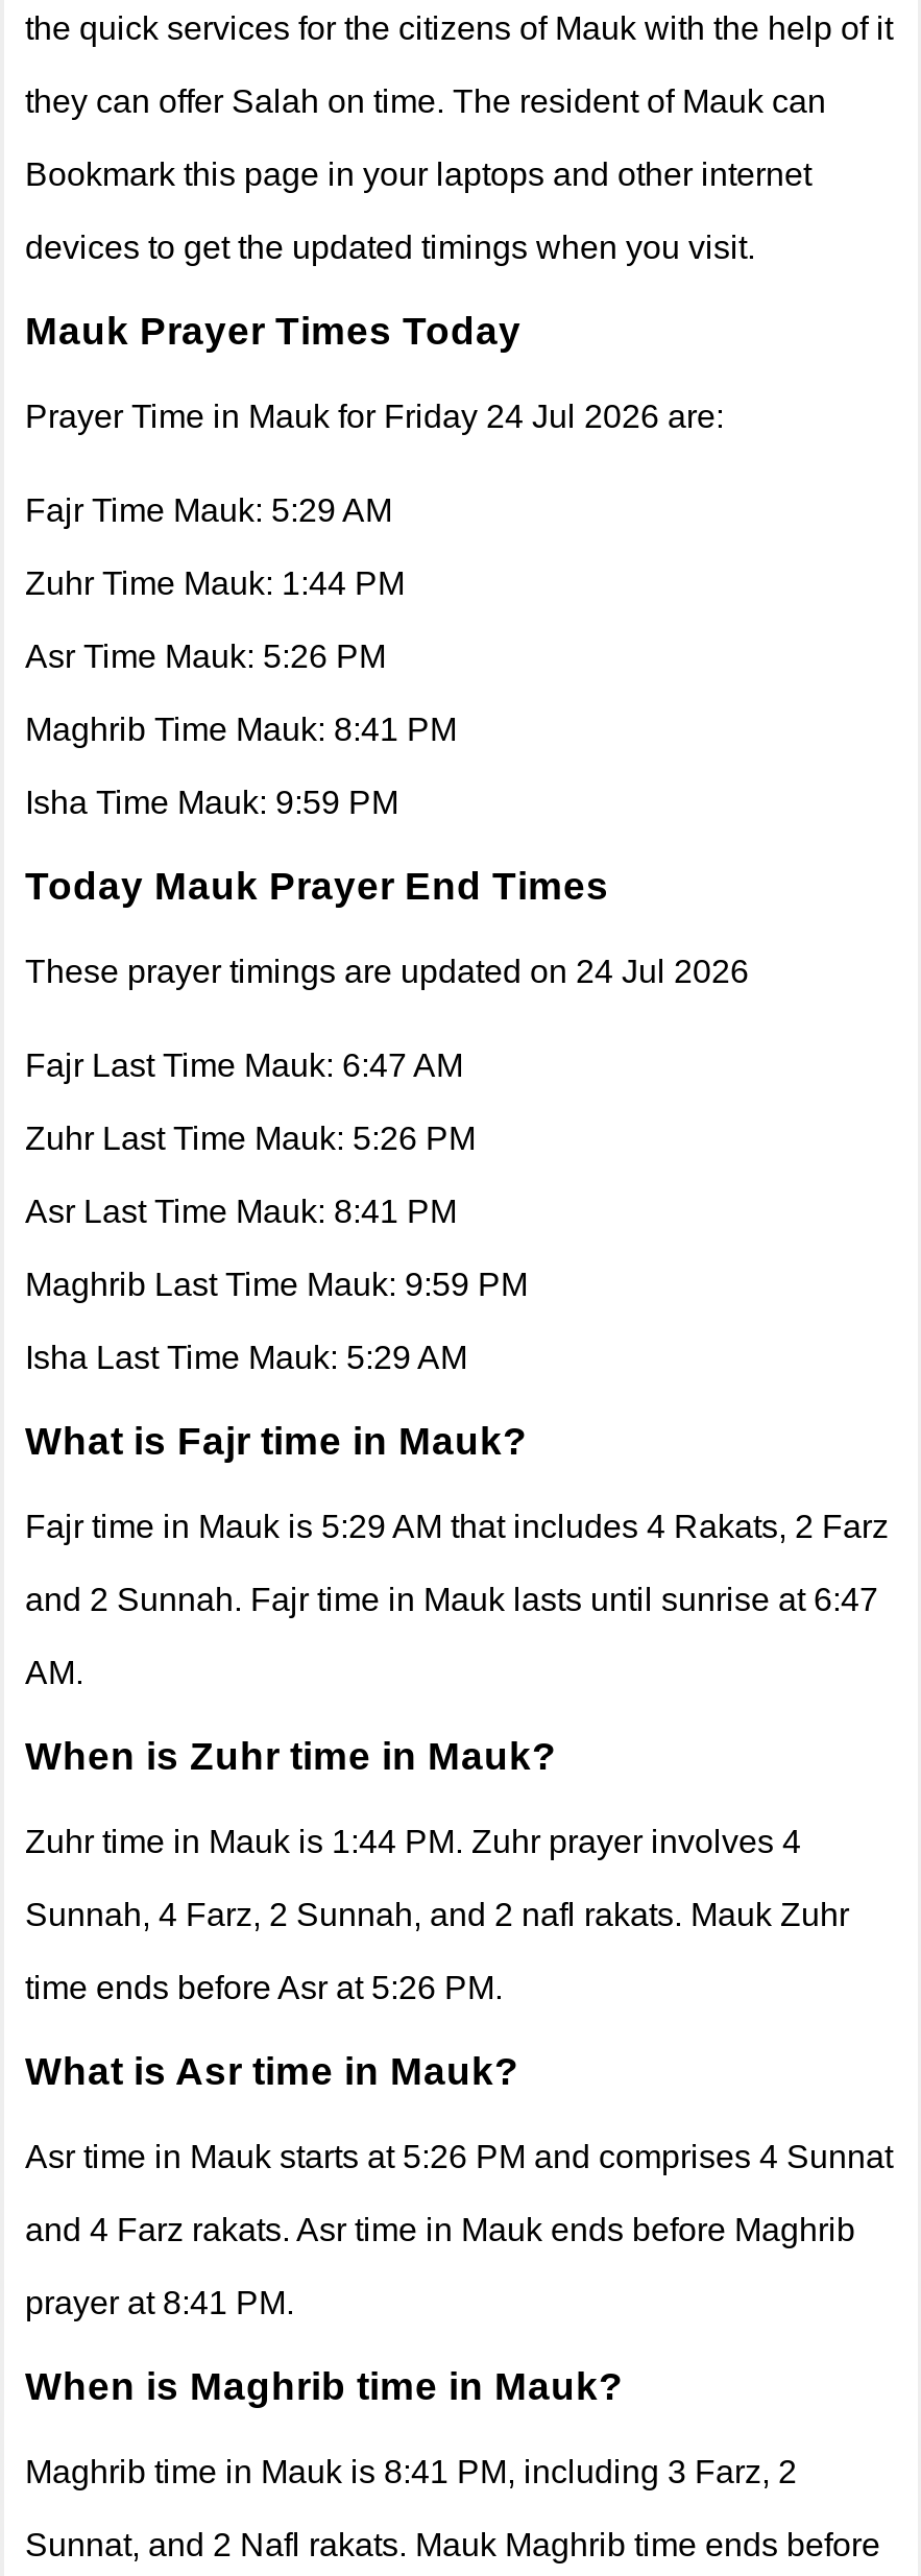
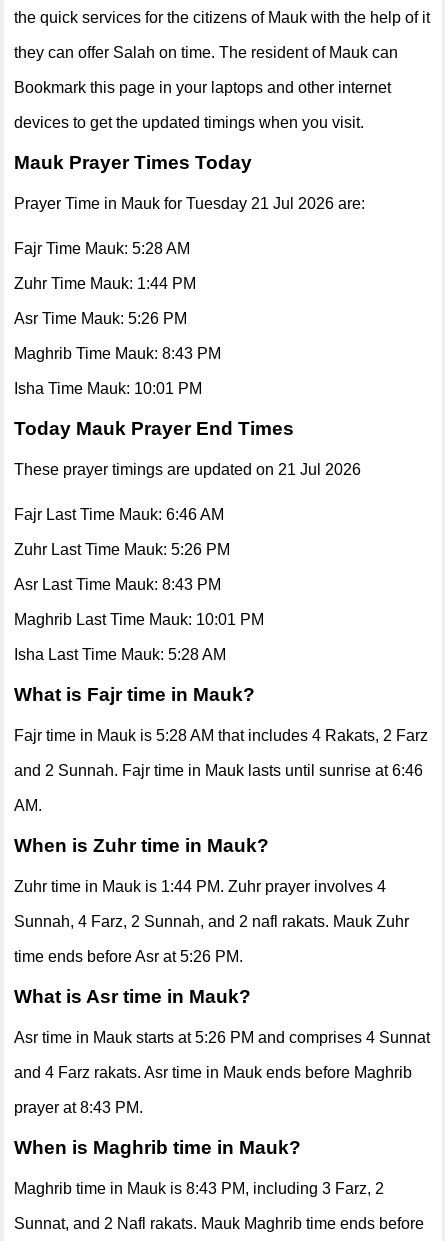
[25,399,724,434] Prayer Time in Mauk for Friday 24 Jul 2026 are: -> [14,195,365,212] Prayer Time in Mauk for Tuesday 21 Jul 2026 are:
[25,492,392,528] Fajr Time Mauk: 5:29 AM -> [14,240,190,257] Fajr Time Mauk: 5:28 AM
[25,712,457,747] Maghrib Time Mauk: 8:41 PM -> [14,345,221,362] Maghrib Time Mauk: 8:43 PM
[25,785,398,820] Isha Time Mauk: 9:59 PM -> [14,380,202,397] Isha Time Mauk: 10:01 PM
[25,954,749,989] These prayer timings are updated on 24 Jul 2026 -> [14,461,361,478] These prayer timings are updated on 21 Jul 2026
[25,1048,463,1083] Fajr Last Time Mauk: 6:47 AM -> [14,506,224,523] Fajr Last Time Mauk: 6:46 AM
[25,1194,457,1229] Asr Last Time Mauk: 8:41 PM -> [14,576,221,593] Asr Last Time Mauk: 8:43 PM
[25,1267,528,1302] Maghrib Last Time Mauk: 9:59 PM -> [14,611,264,628] Maghrib Last Time Mauk: 10:01 PM
[25,1340,467,1375] Isha Last Time Mauk: 5:29 AM -> [14,646,226,663] Isha Last Time Mauk: 5:28 AM
[25,1509,889,1544] Fajr time in Mauk is 5:29 AM that includes 4 Rakats, 2 Farz -> [14,727,428,744] Fajr time in Mauk is 5:28 AM that includes 4 Rakats, 2 Farz
[25,1582,878,1617] and 2 Sunnah. Fajr time in Mauk lasts until sunrise at 6:47 -> [14,762,423,779] and 2 Sunnah. Fajr time in Mauk lasts until sunrise at 6:46
[25,2285,294,2320] prayer at 8:41 PM. -> [14,1099,143,1116] prayer at 8:43 PM.
[25,2454,797,2489] Maghrib time in Mauk is 8:41 PM, including 3 Farz, 2 -> [14,1180,384,1197] Maghrib time in Mauk is 8:43 PM, including 3 Farz, 2

